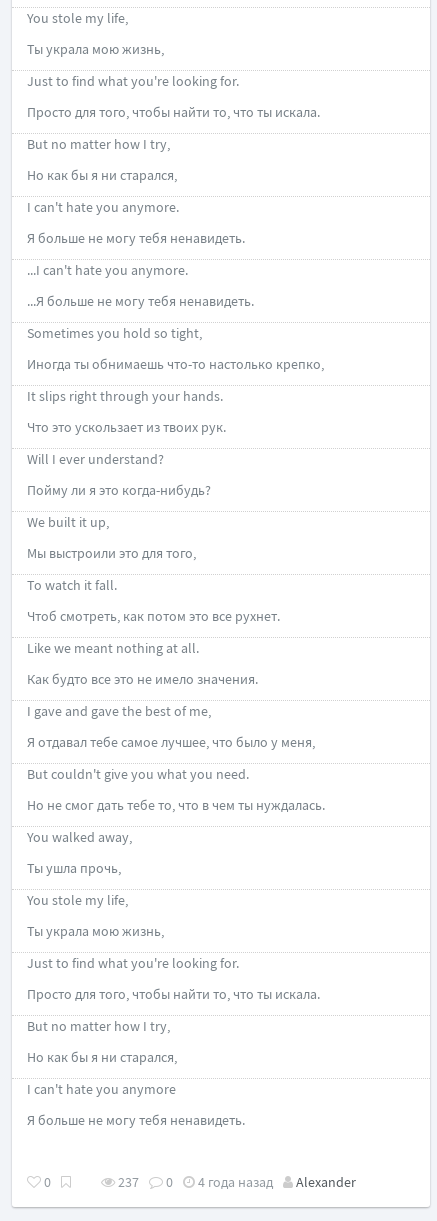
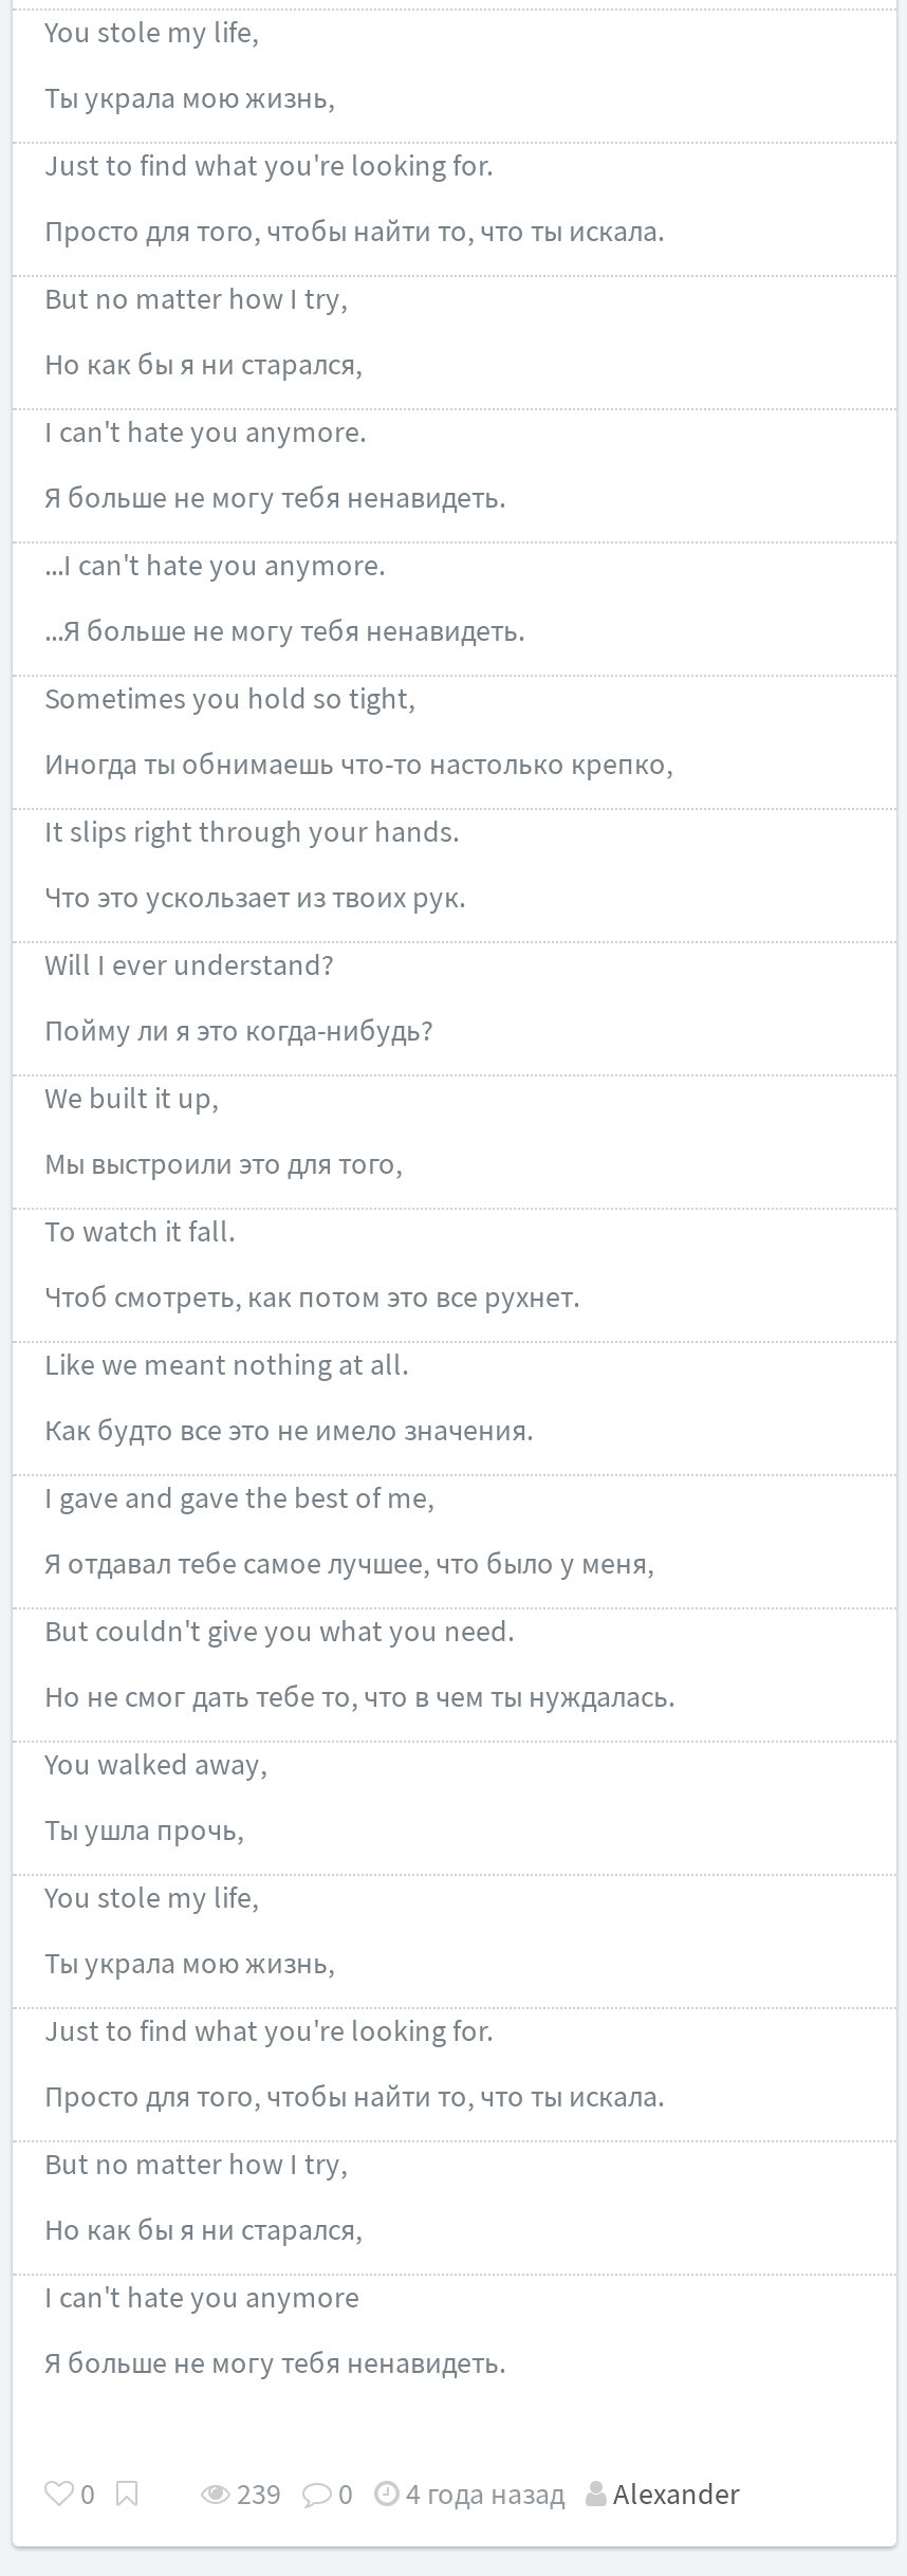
[118,1173,356,1191] 237 0 4 года назад Alexander -> [237,2474,740,2513] 239 0 4 года назад Alexander

